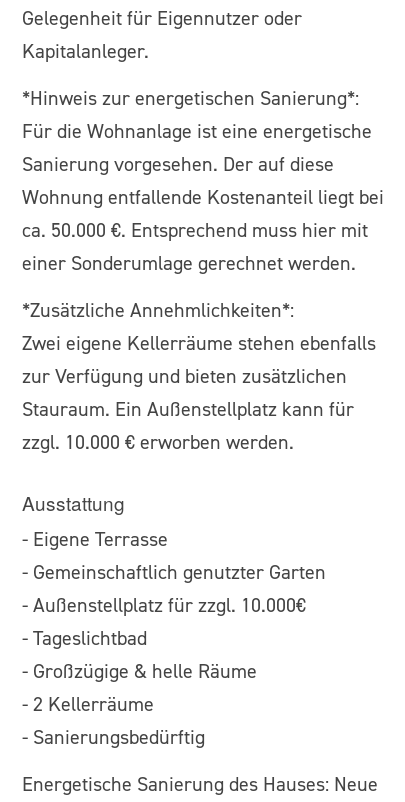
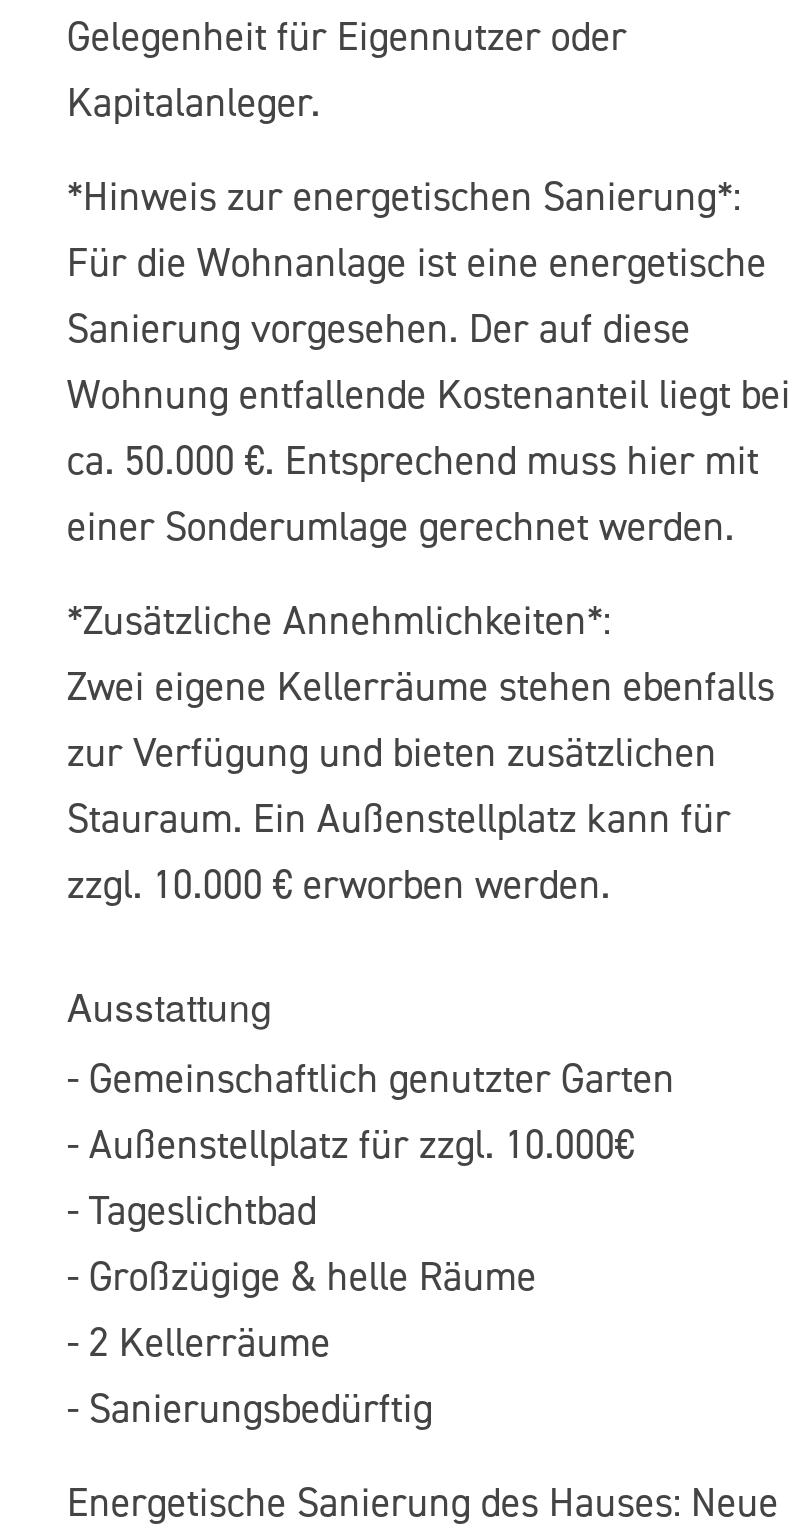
[22,526,168,552] - Eigene Terrasse -> none

